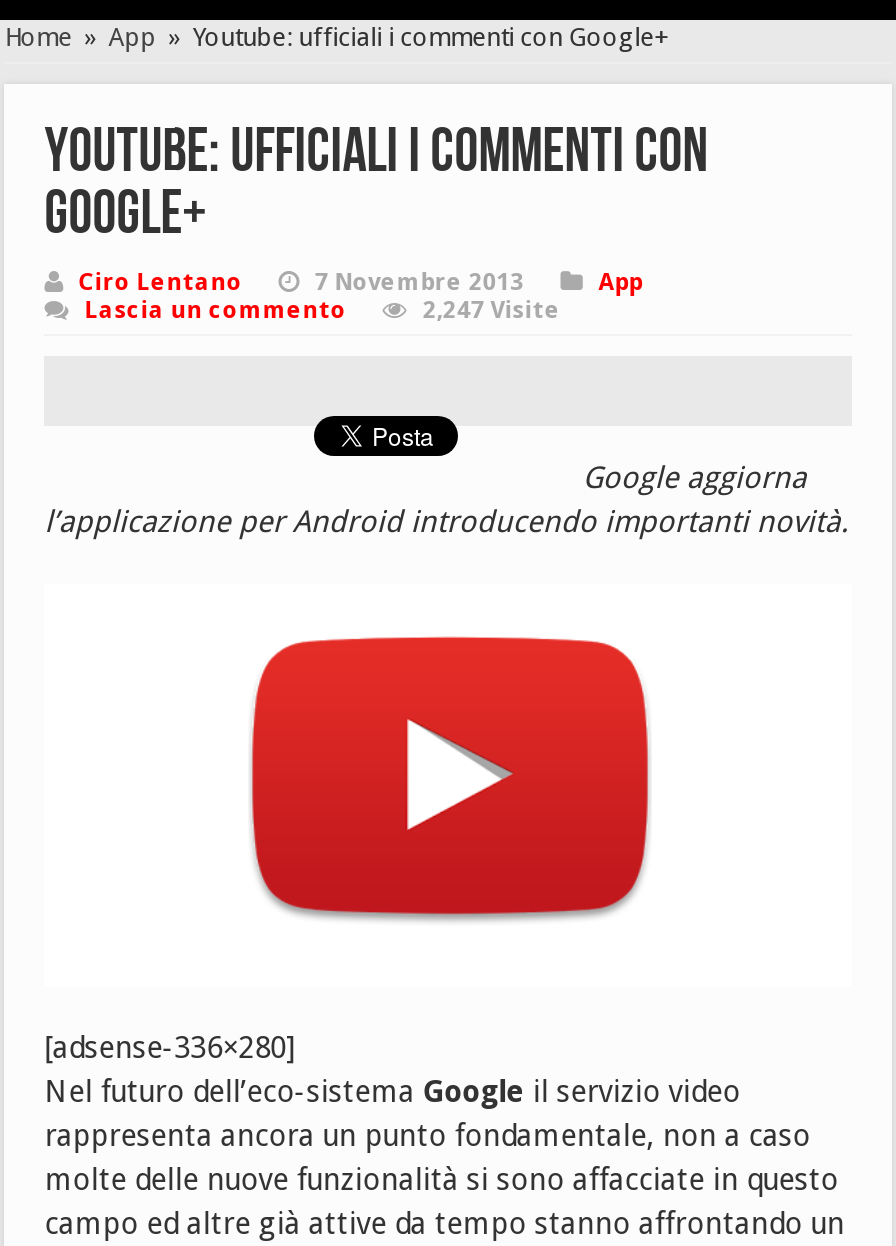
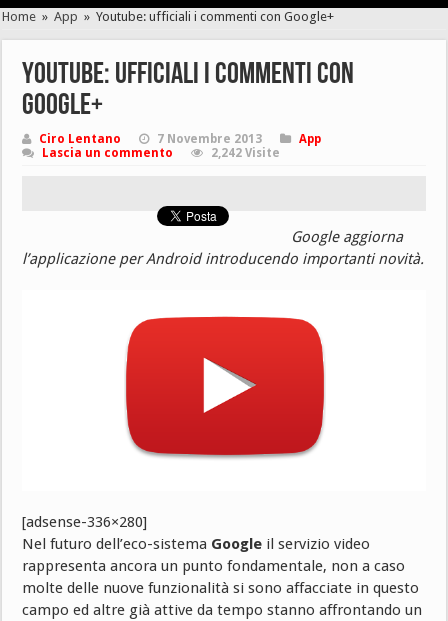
[422,296,560,324] 2,247 Visite -> [211,146,280,160] 2,242 Visite

